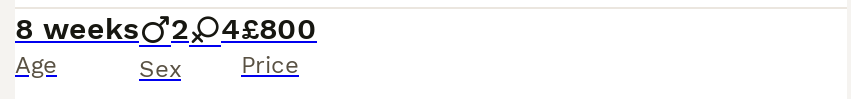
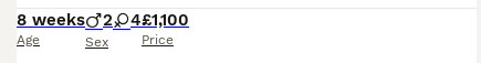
[15,11,317,47] 8 weeks 2 4 £800 -> [17,10,189,30] 8 weeks 2 4 £1,100

